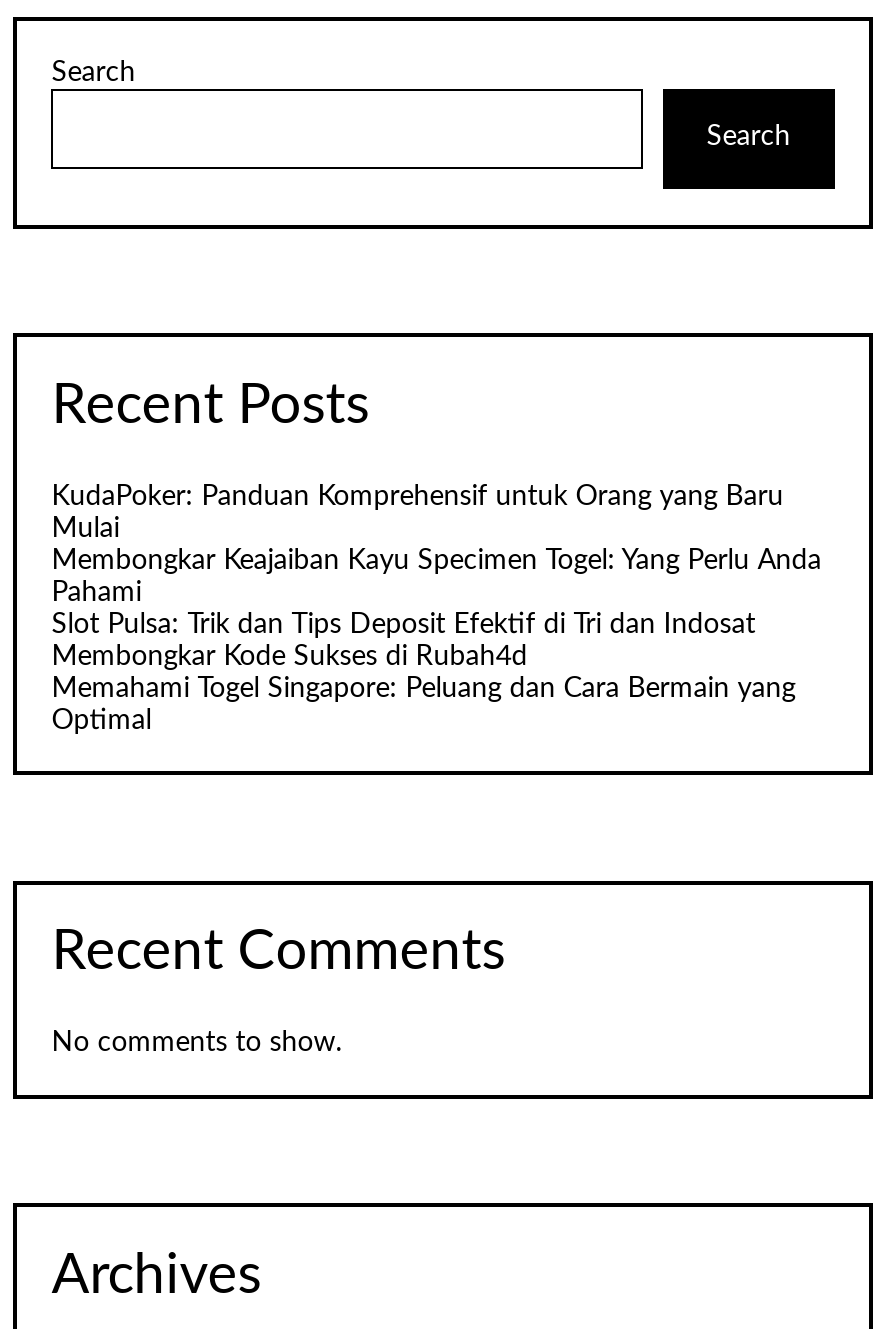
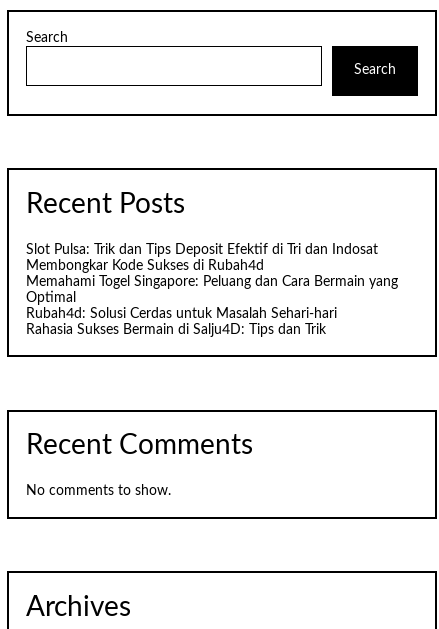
[51,482,821,606] KudaPoker: Panduan Komprehensif untuk Orang yang Baru | Mulai | Membongkar Keajaiban Kayu Specimen Togel: Yang Perlu Anda | Pahami -> none
moved [51,610,795,734] -> [26,243,398,305]: Slot Pulsa: Trik dan Tips Deposit Efektif di Tri dan Indosat | Membongkar Kode Sukses di Rubah4d | Memahami Togel Singapore: Peluang dan Cara Bermain yang | Optimal
none -> [26,307,337,337] Rubah4d: Solusi Cerdas untuk Masalah Sehari-hari | Rahasia Sukses Bermain di Salju4D: Tips dan Trik

